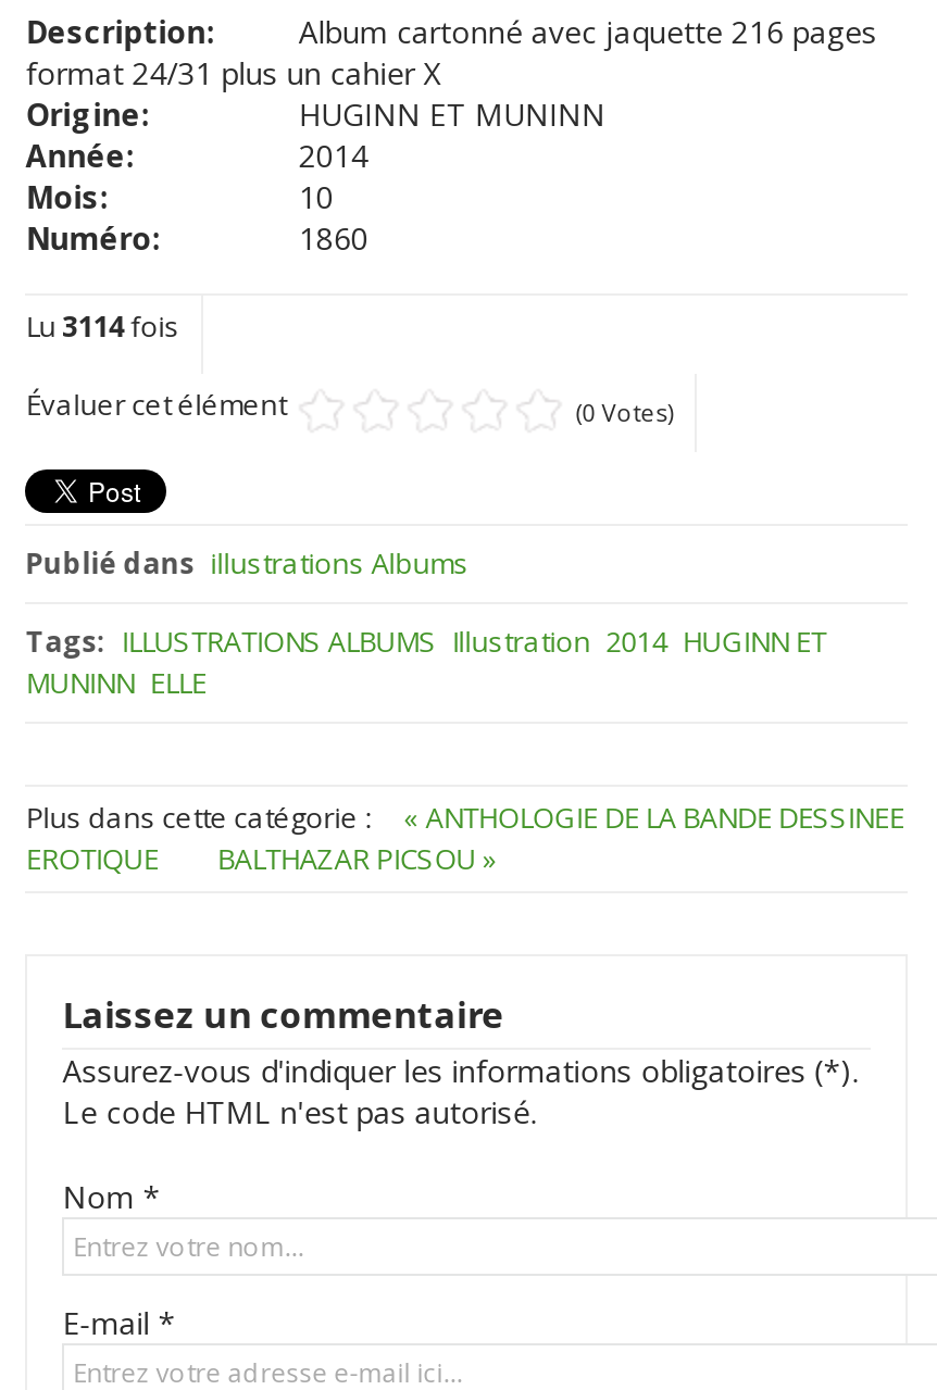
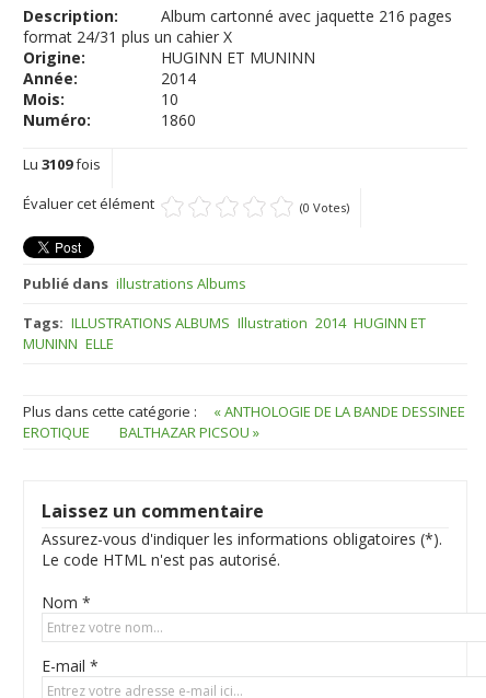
[25,307,180,346] Lu 3114fois -> [23,154,101,174] Lu 3109fois

